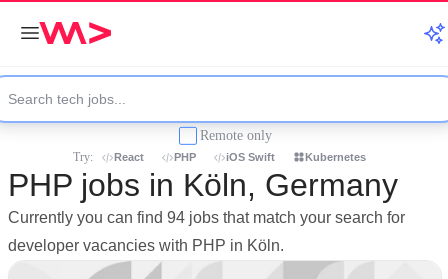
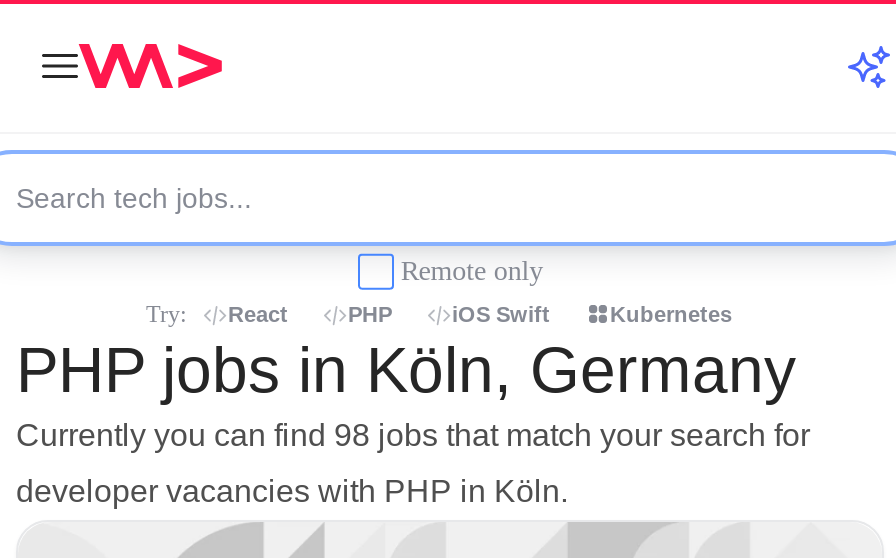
[8,209,405,226] Currently you can find 94 jobs that match your search for -> [16,418,810,452] Currently you can find 98 jobs that match your search for

